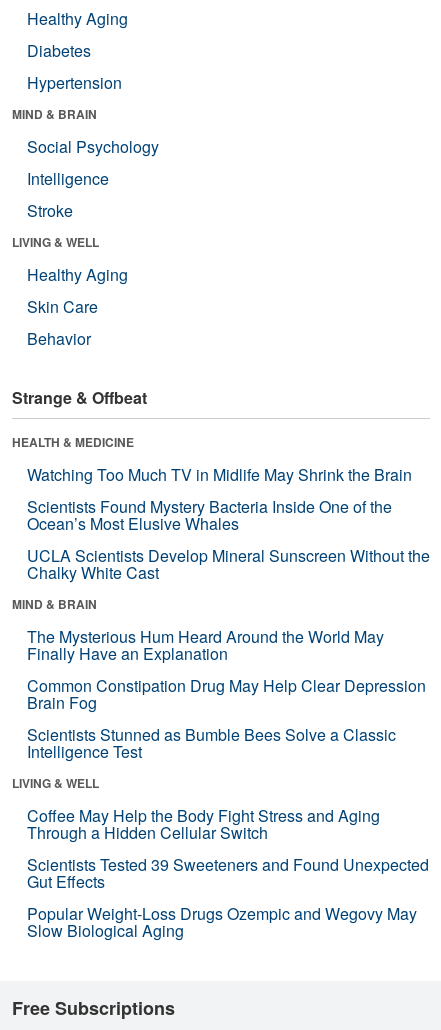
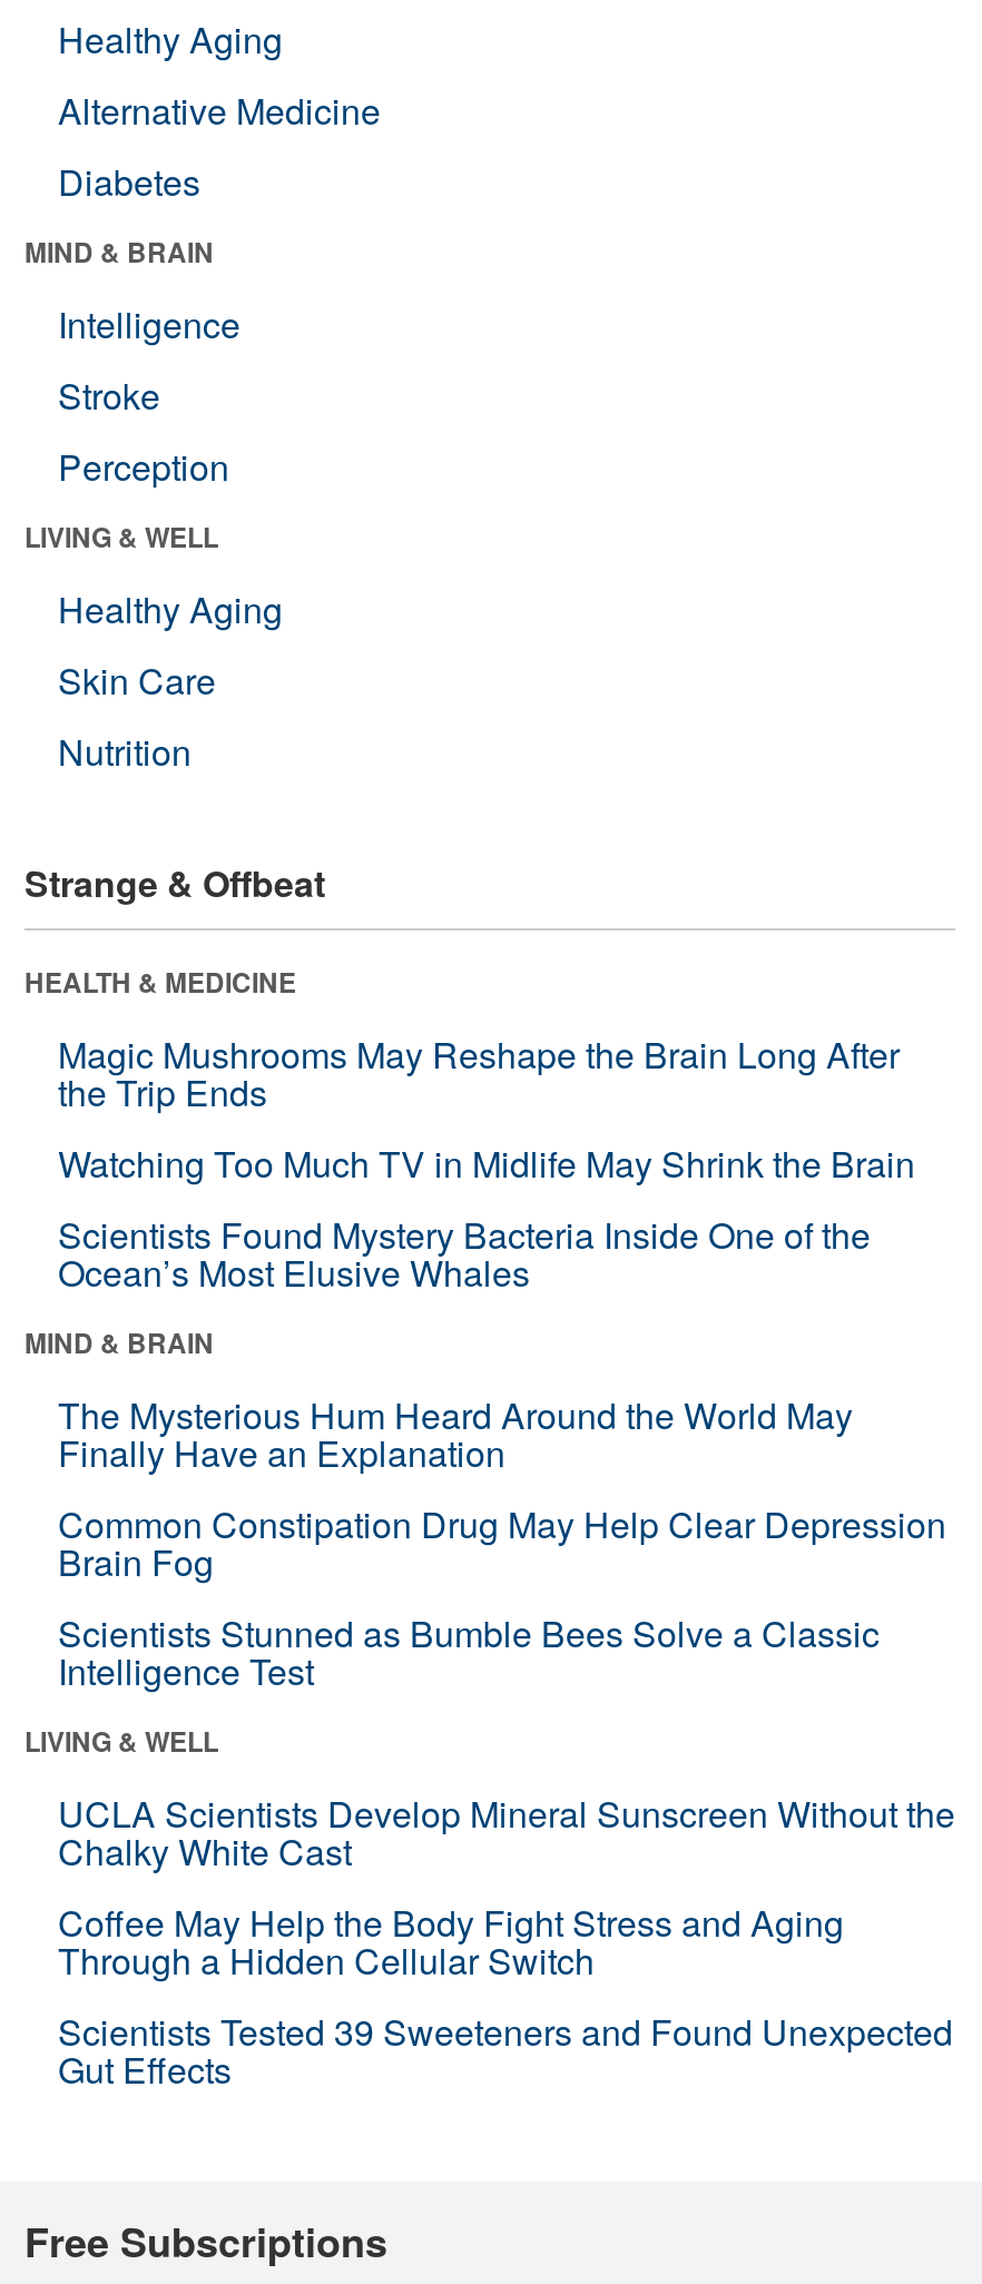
none -> [58,84,381,135] Alternative Medicine
moved [27,39,91,62] -> [58,155,200,207]: Diabetes
[27,71,122,94] Hypertension -> none
[27,135,159,158] Social Psychology -> none
moved [27,167,109,222] -> [58,298,240,420]: Intelligence | Stroke
none -> [58,440,229,492] Perception
[27,327,91,350] Behavior -> [58,725,192,776] Nutrition
none -> [58,1028,900,1117] Magic Mushrooms May Reshape the Brain Long After | the Trip Ends
moved [27,463,412,535] -> [58,1137,915,1297]: Watching Too Much TV in Midlife May Shrink the Brain | Scientists Found Mystery Bacteria Inside One of the | Ocean’s Most Elusive Whales
moved [27,544,430,584] -> [58,1787,955,1876]: UCLA Scientists Develop Mineral Sunscreen Without the | Chalky White Cast
moved [27,804,429,893] -> [58,1896,953,2094]: Coffee May Help the Body Fight Stress and Aging | Through a Hidden Cellular Switch | Scientists Tested 39 Sweeteners and Found Unexpected | Gut Effects
[27,902,417,942] Popular Weight-Loss Drugs Ozempic and Wegovy May | Slow Biological Aging -> none

